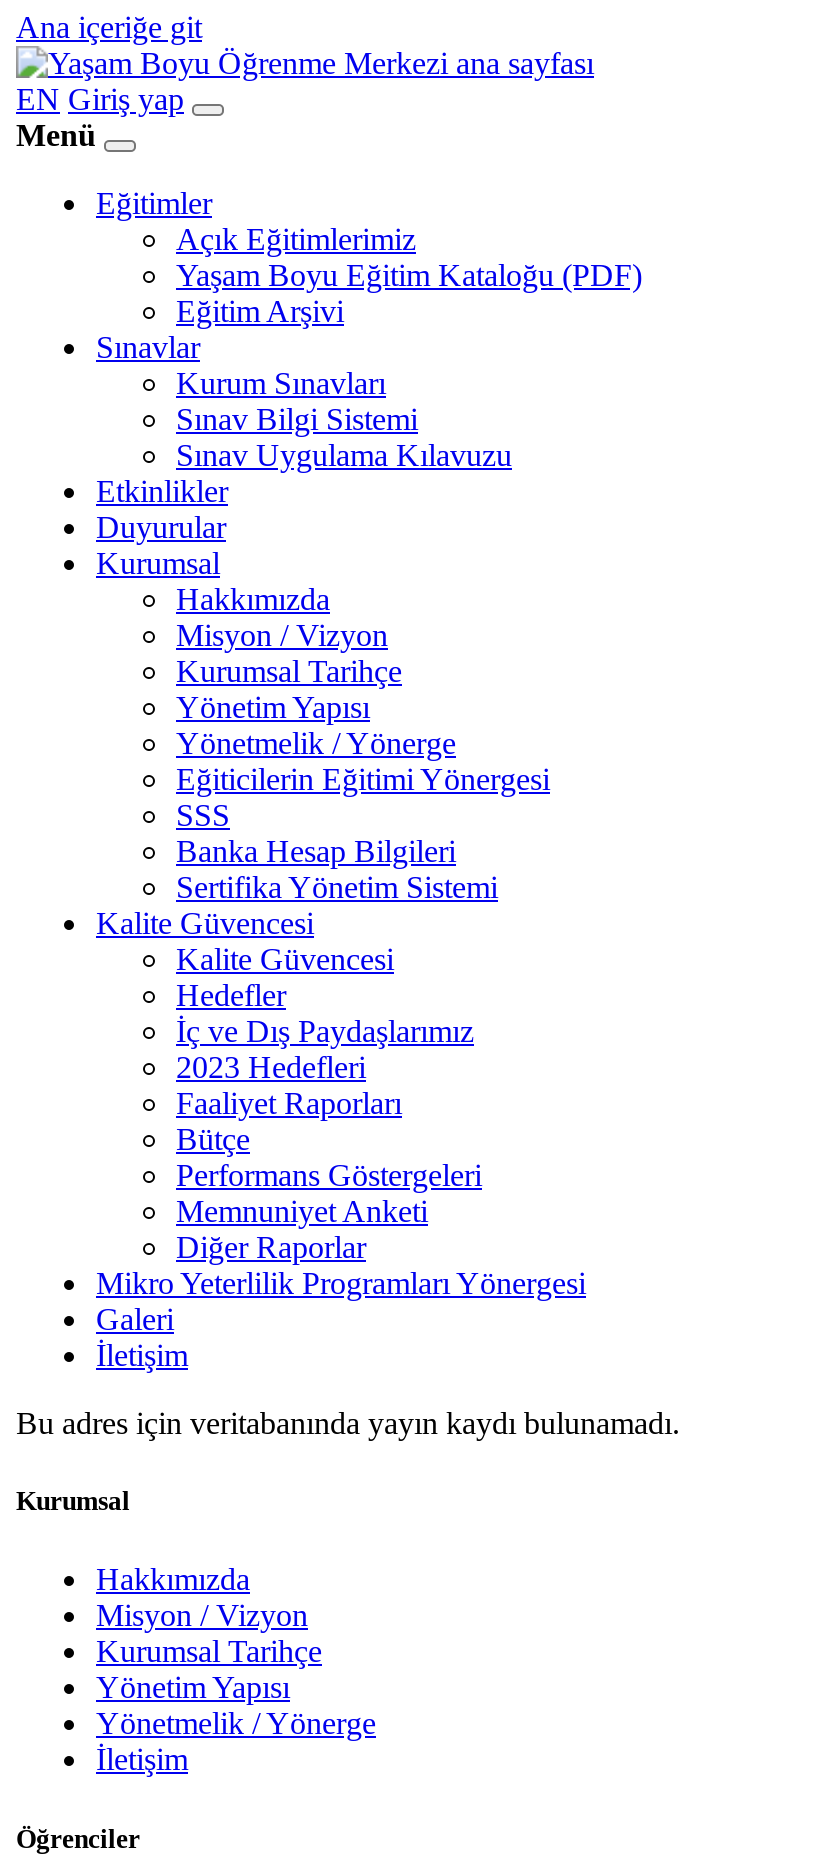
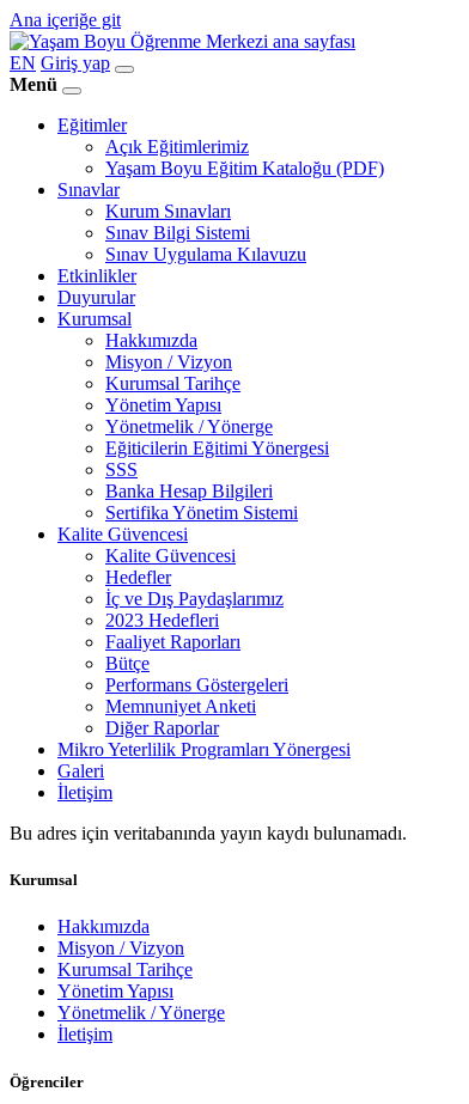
[176,294,344,328] Eğitim Arşivi -> none

